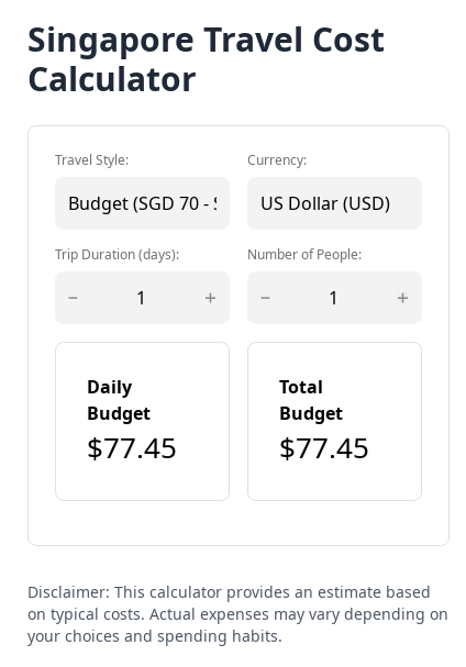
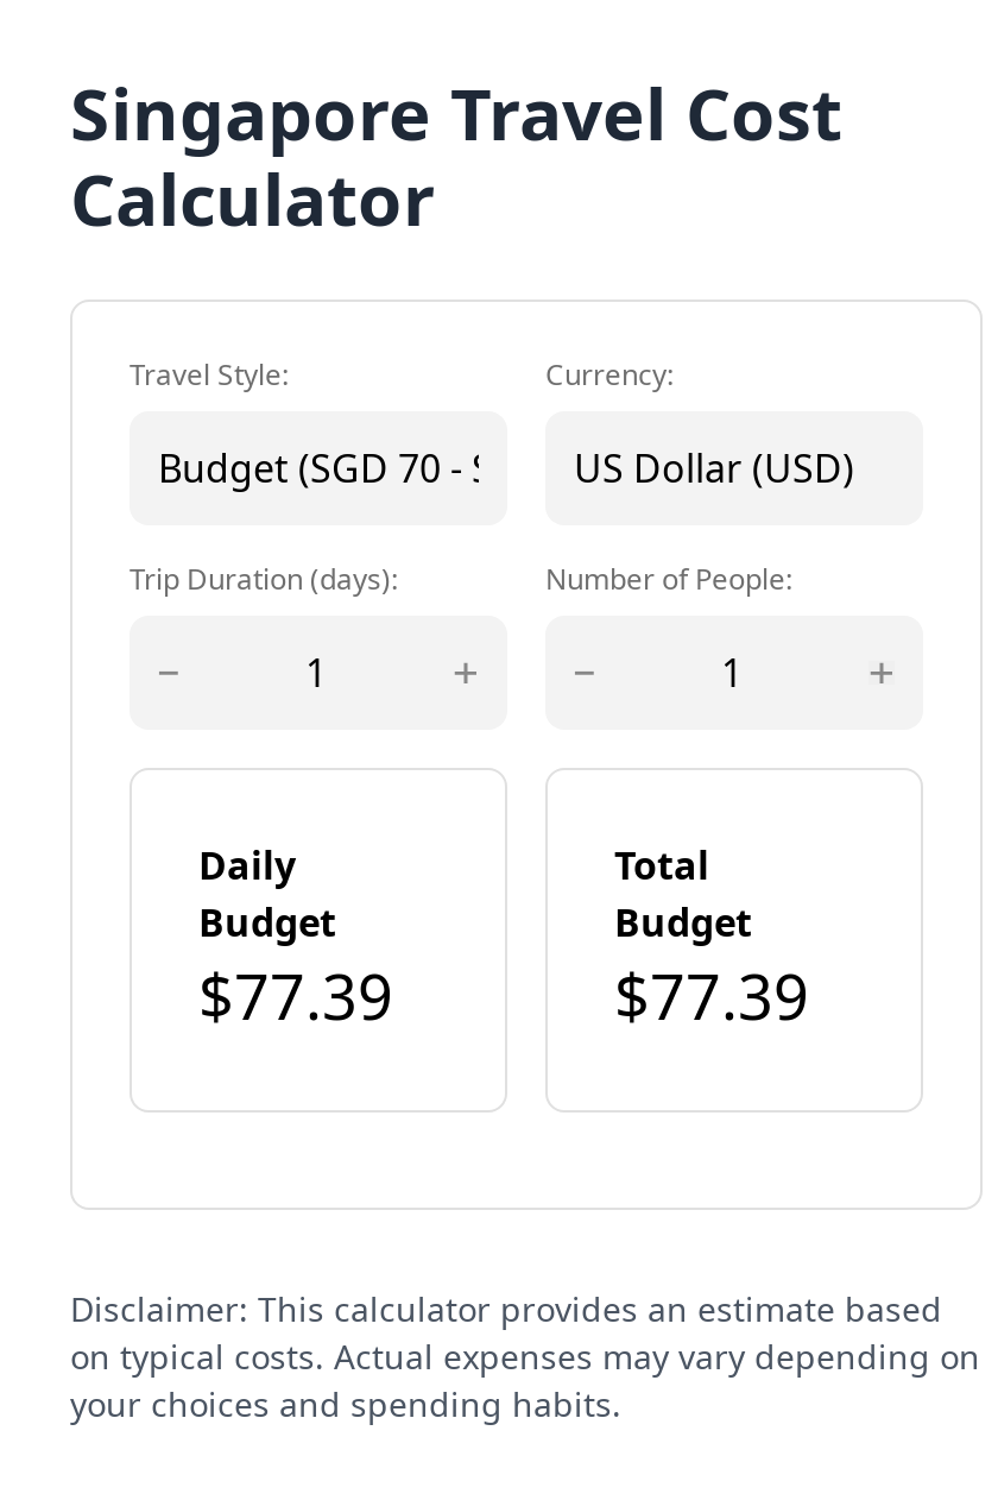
[87,427,177,467] $77.45 -> [198,953,393,1039] $77.39
[279,427,369,467] $77.45 -> [614,953,809,1039] $77.39

